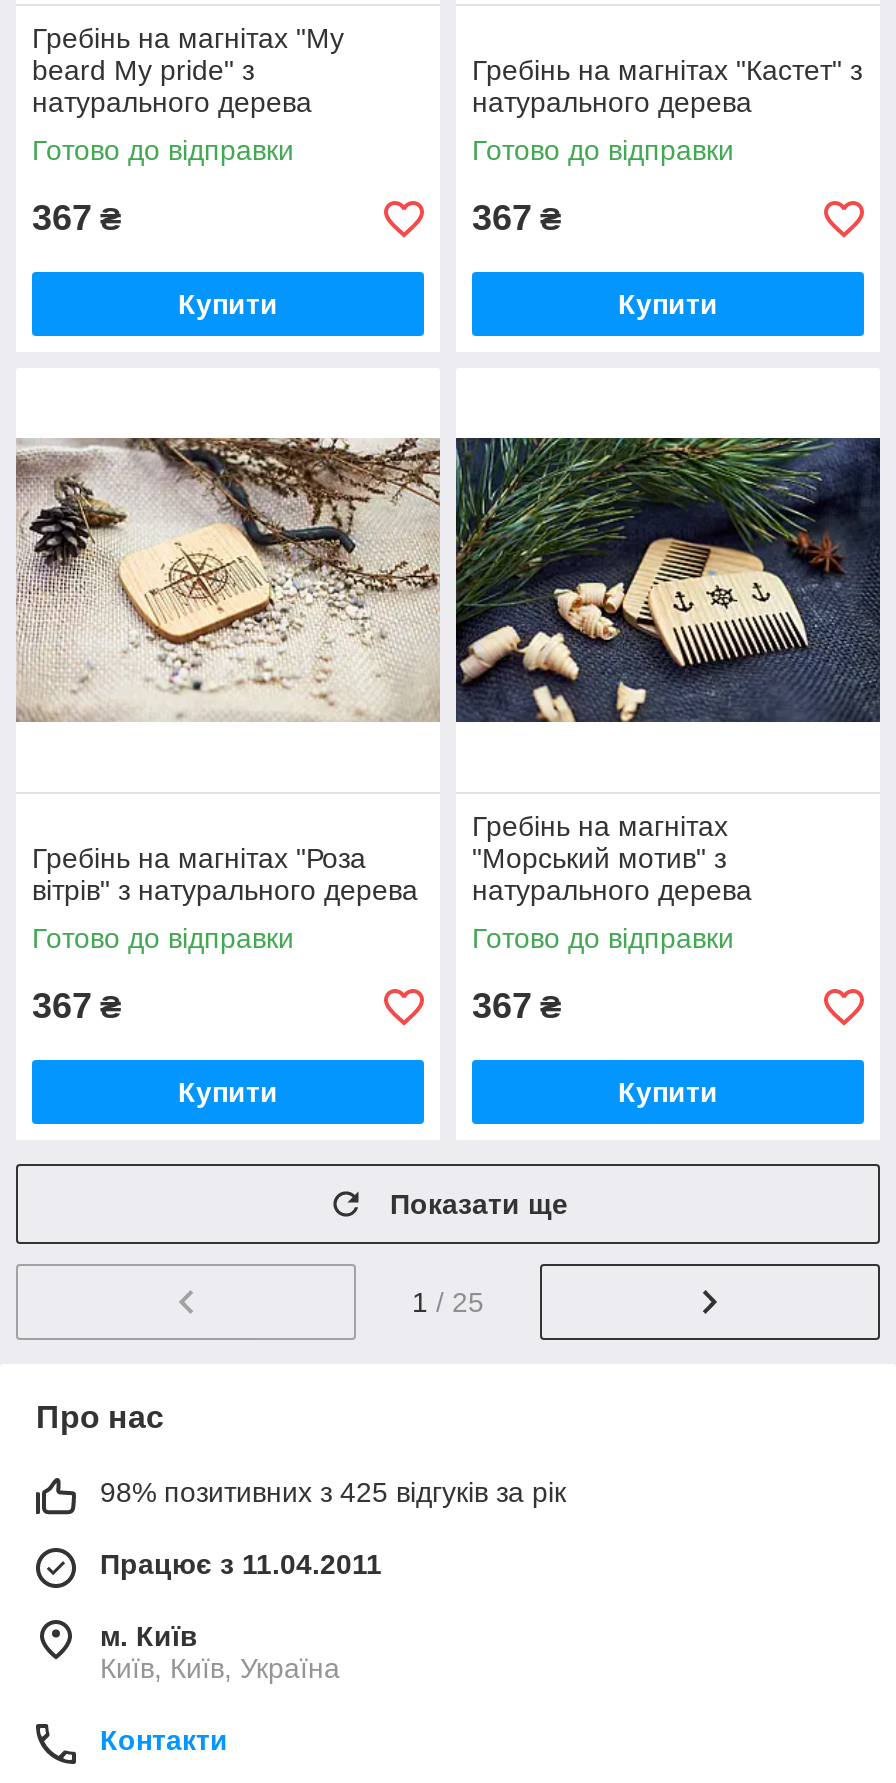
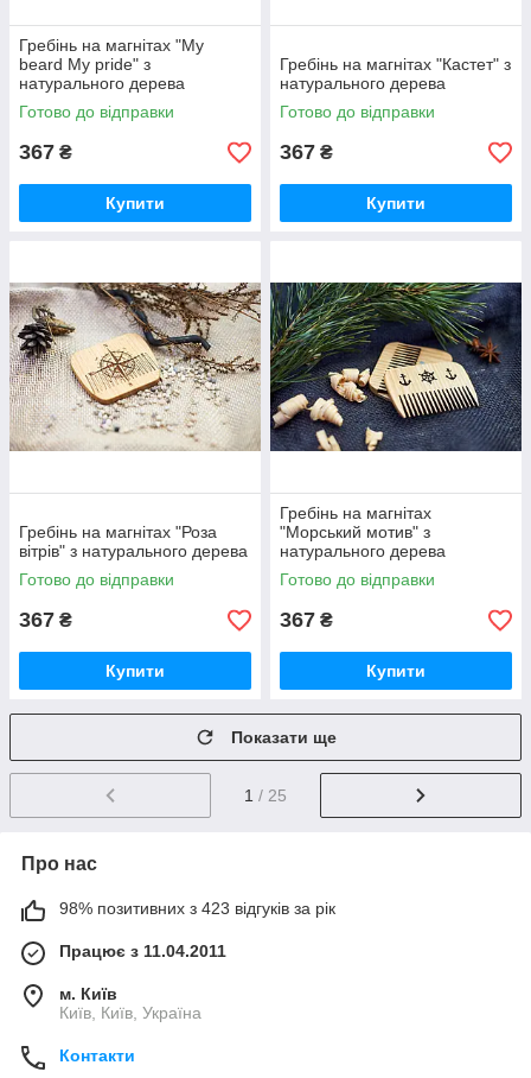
[100,1476,566,1508] 98% позитивних з 425 відгуків за рік -> [59,899,335,918] 98% позитивних з 423 відгуків за рік

